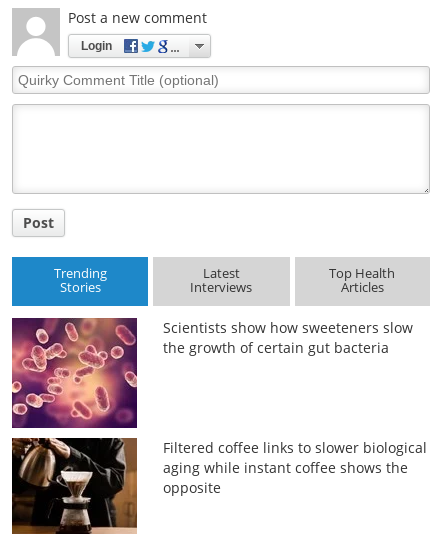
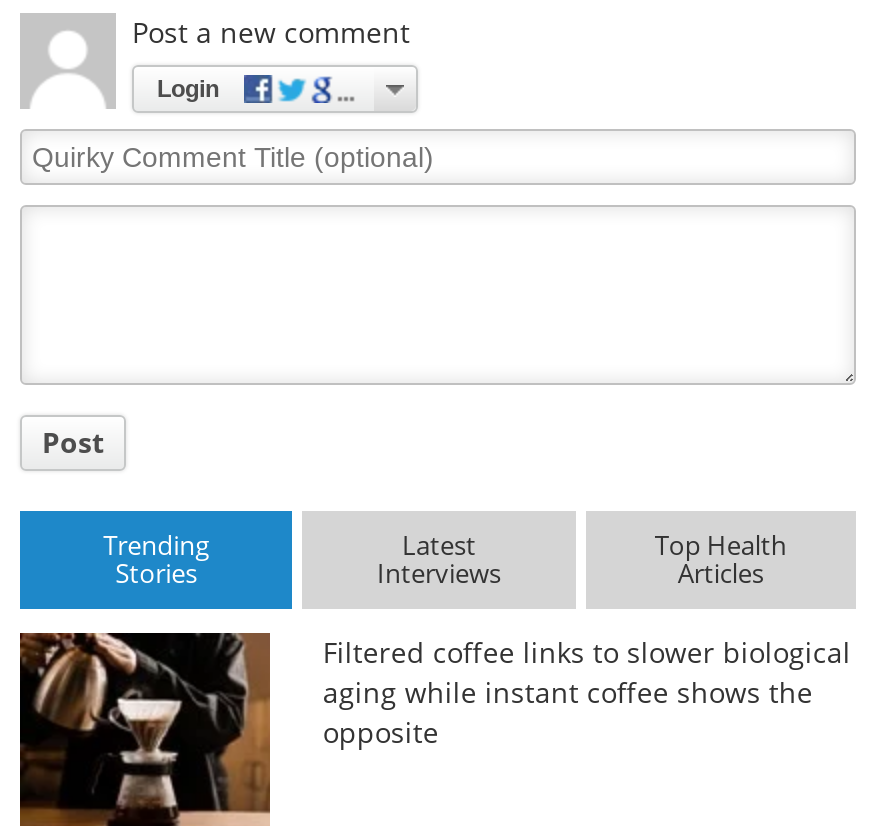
[11,317,413,429] [image] | Scientists show how sweeteners slow | the growth of certain gut bacteria -> none

